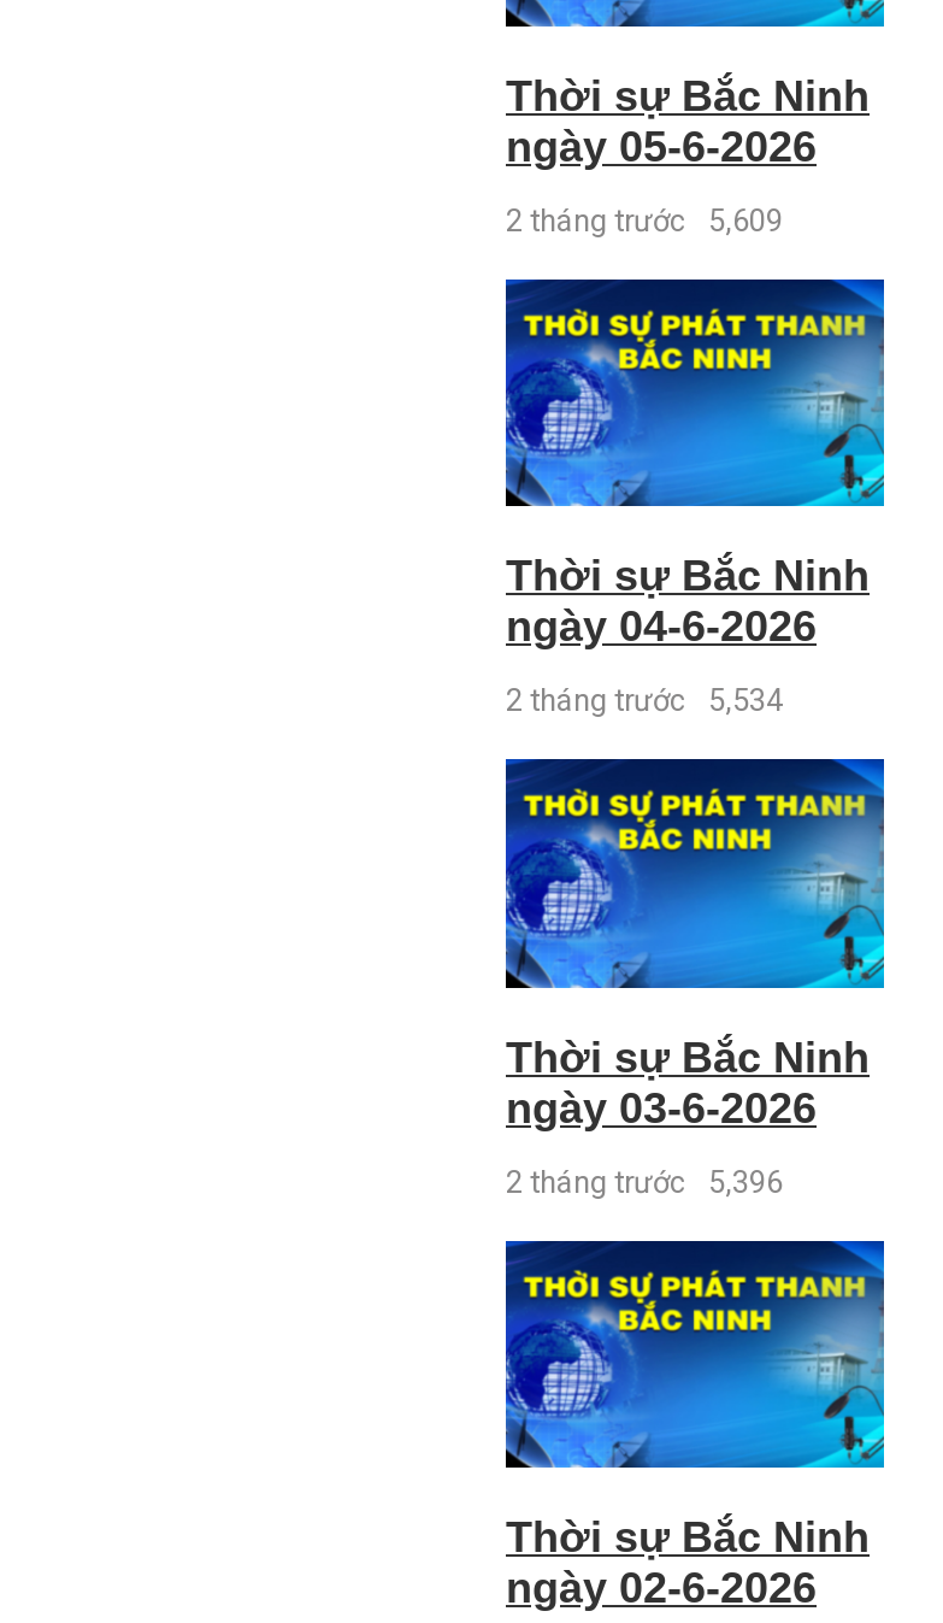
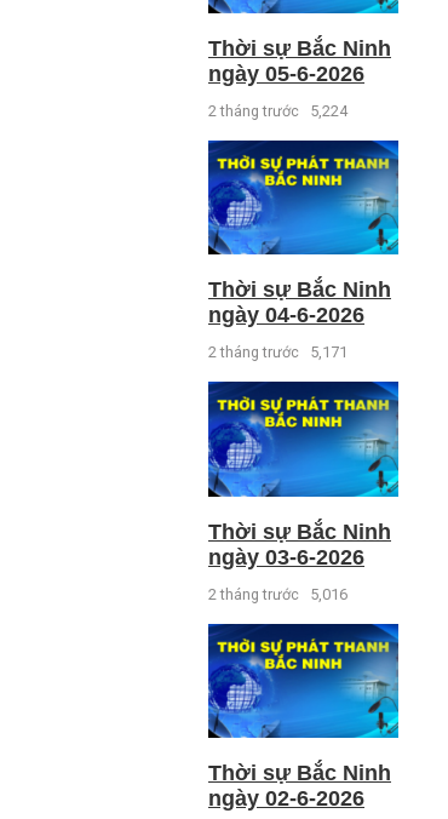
[506,202,783,238] 2 tháng trước 5,609 -> [208,101,348,120] 2 tháng trước 5,224
[506,682,783,719] 2 tháng trước 5,534 -> [208,343,348,361] 2 tháng trước 5,171
[506,1163,783,1200] 2 tháng trước 5,396 -> [208,585,348,603] 2 tháng trước 5,016

